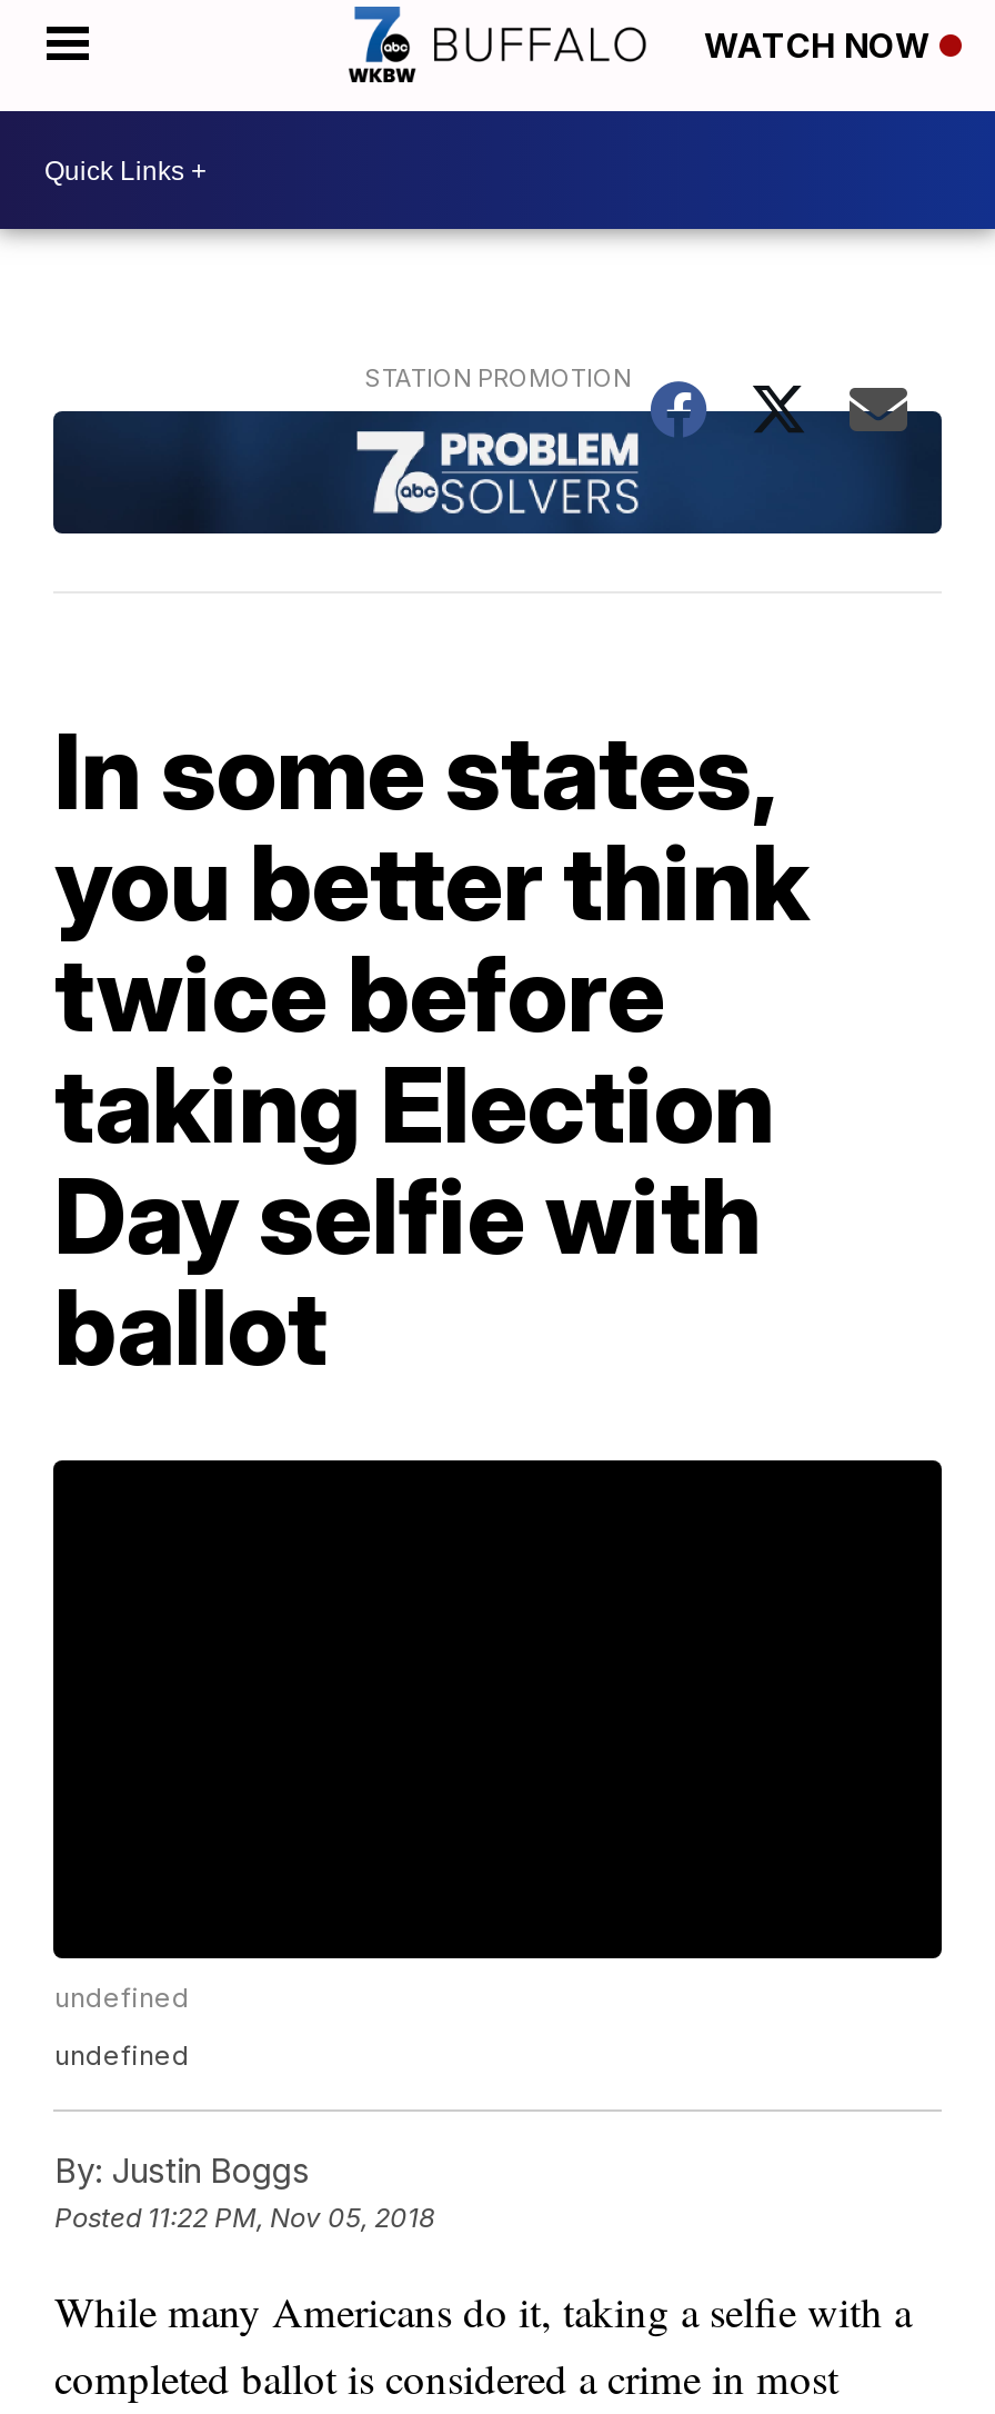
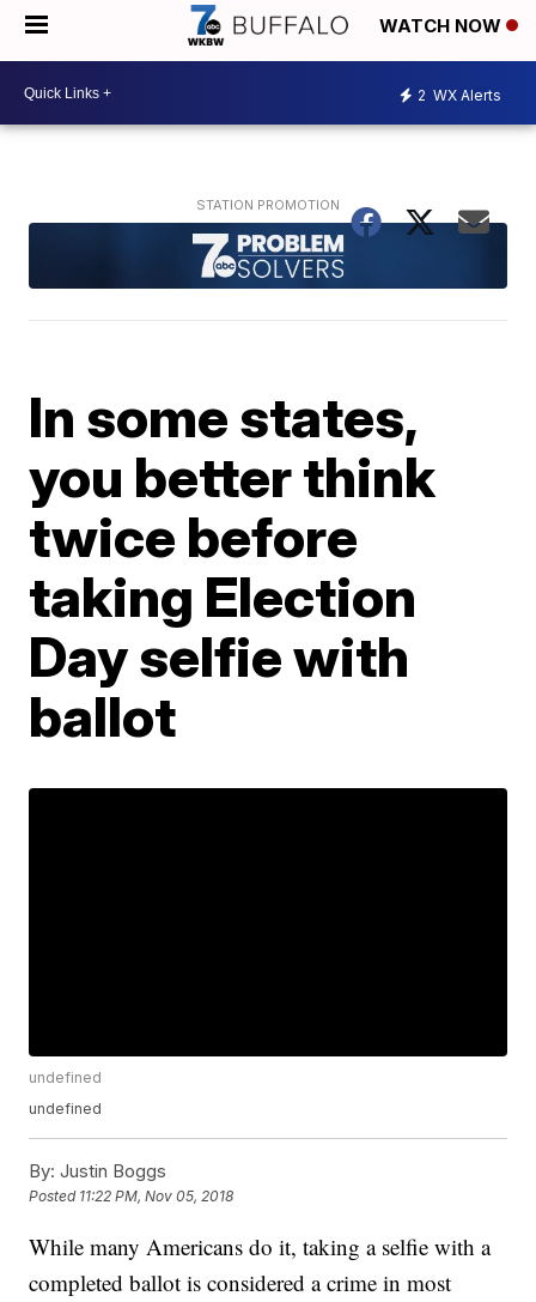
none -> [418,86,501,104] 2 WX Alerts

